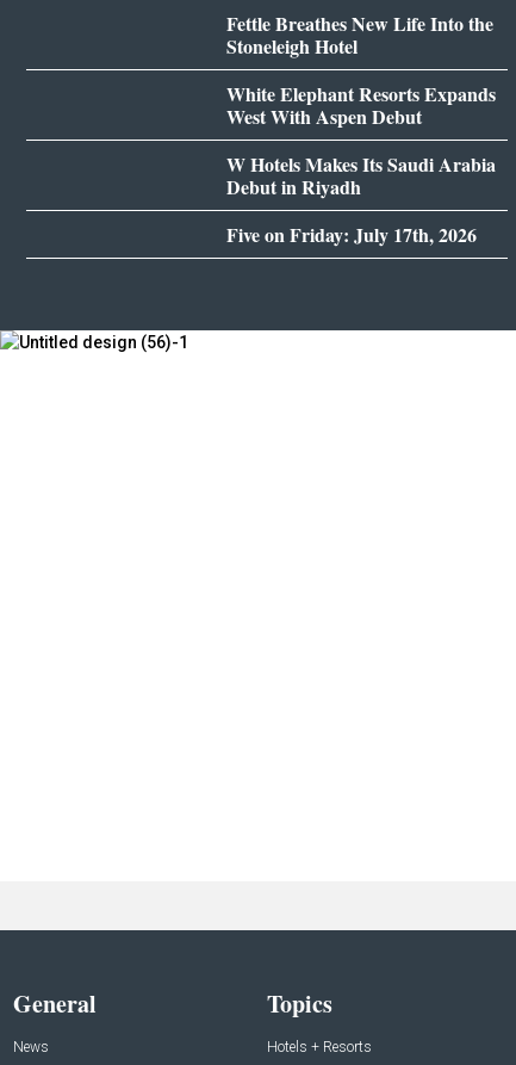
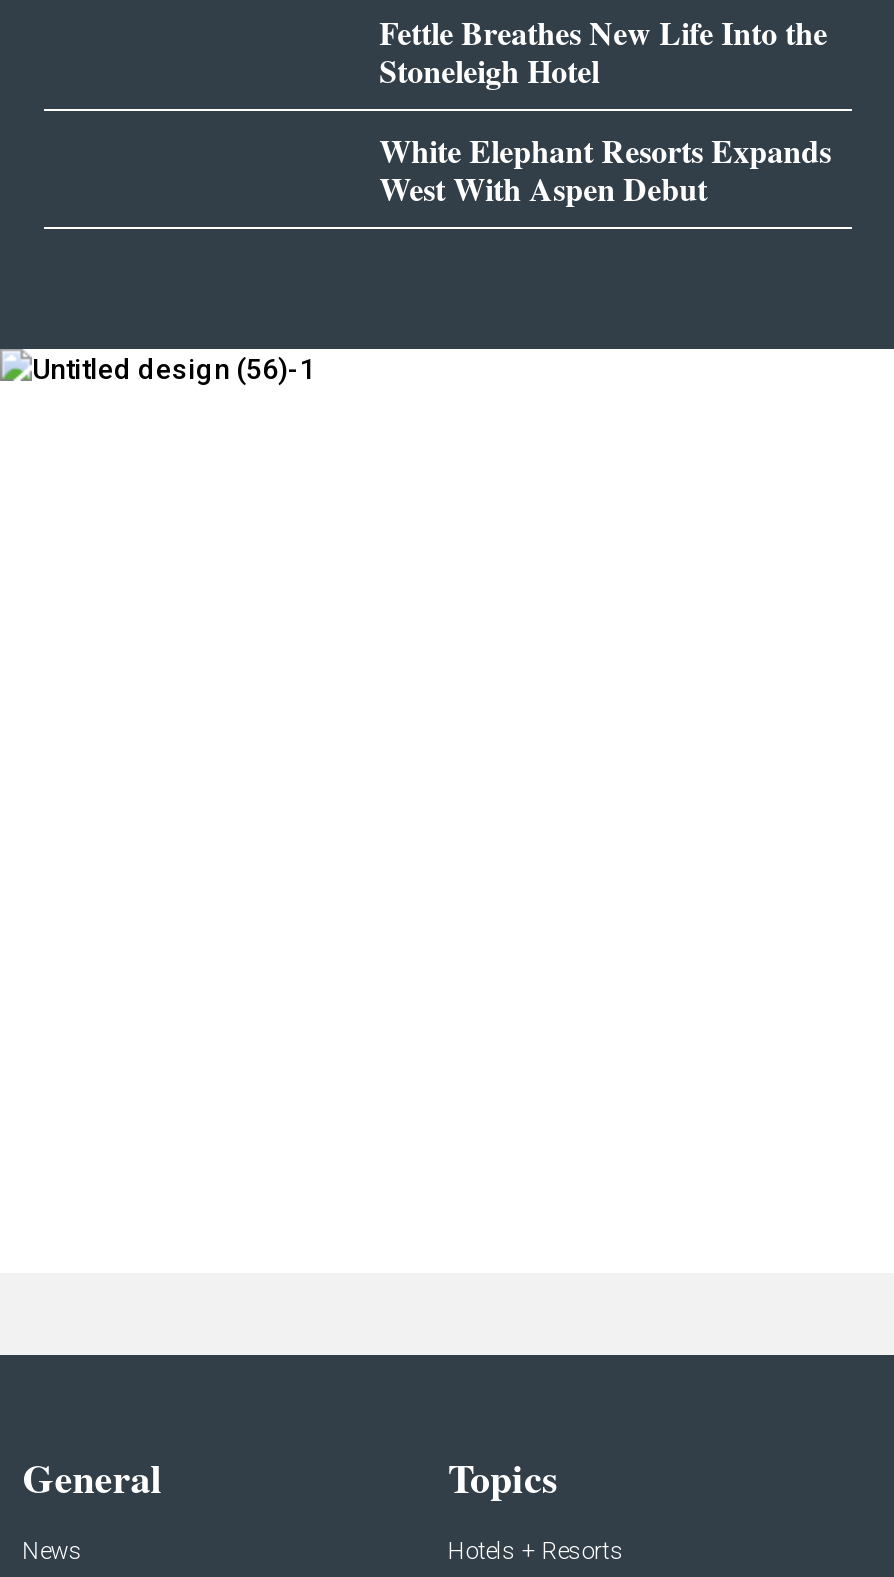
[226,151,495,249] W Hotels Makes Its Saudi Arabia | Debut in Riyadh | Five on Friday: July 17th, 2026 -> none

